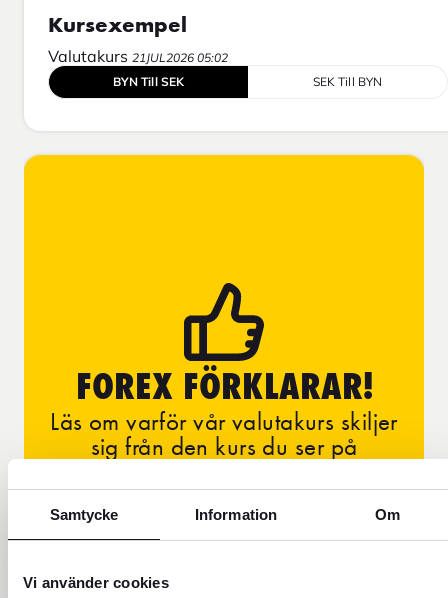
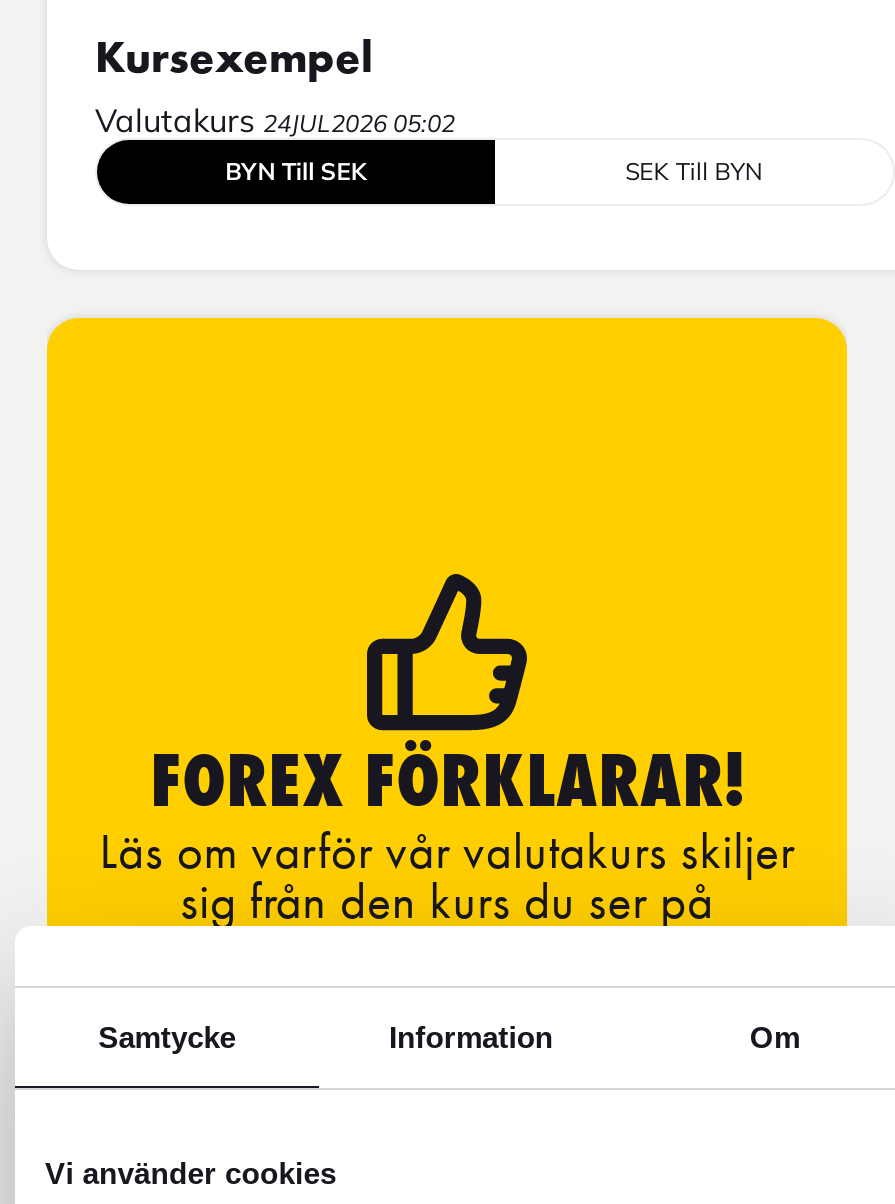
[48,46,228,66] Valutakurs 21JUL2026 05:02 -> [95,99,455,139] Valutakurs 24JUL2026 05:02

